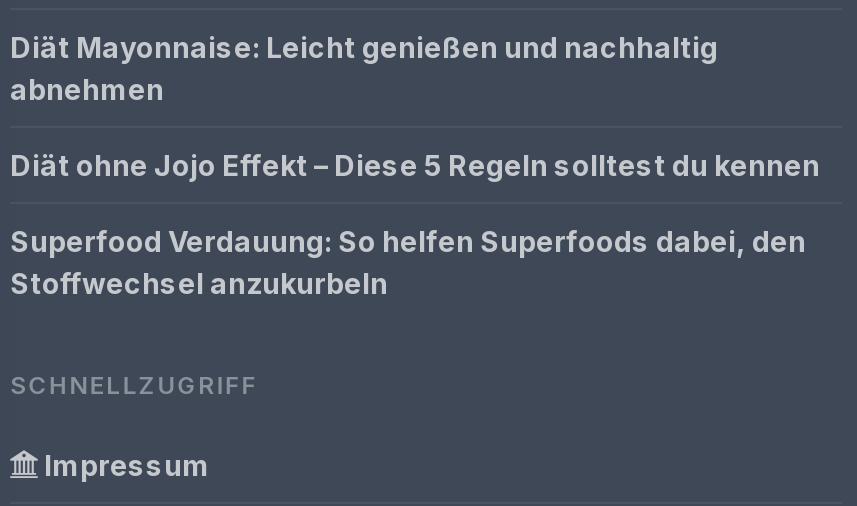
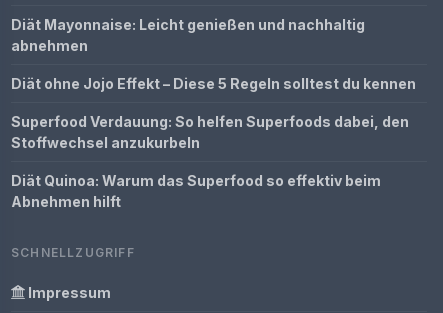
none -> [11,172,381,210] Diät Quinoa: Warum das Superfood so effektiv beim | Abnehmen hilft

